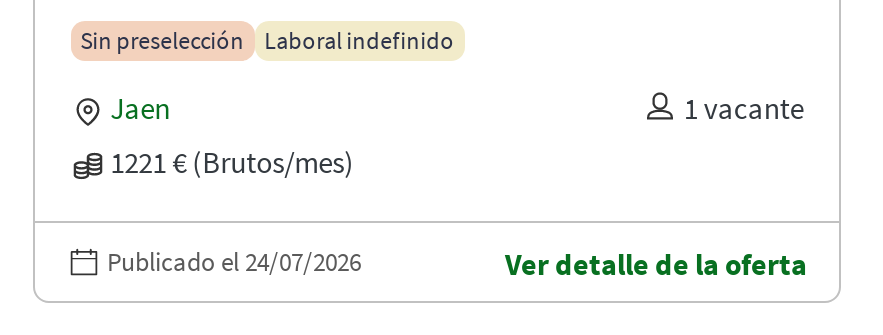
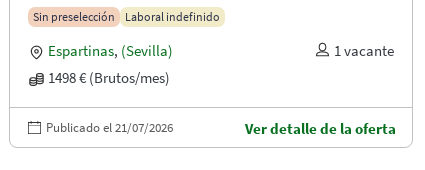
[110,88,170,126] Jaen -> [48,41,173,60] Espartinas, (Sevilla)
[110,142,354,180] 1221 € (Brutos/mes) -> [48,68,170,87] 1498 € (Brutos/mes)
[107,244,361,278] Publicado el 24/07/2026 -> [46,119,173,136] Publicado el 21/07/2026

